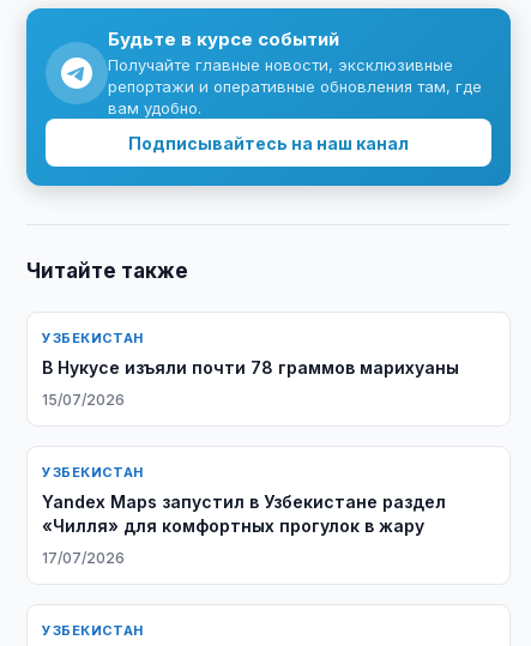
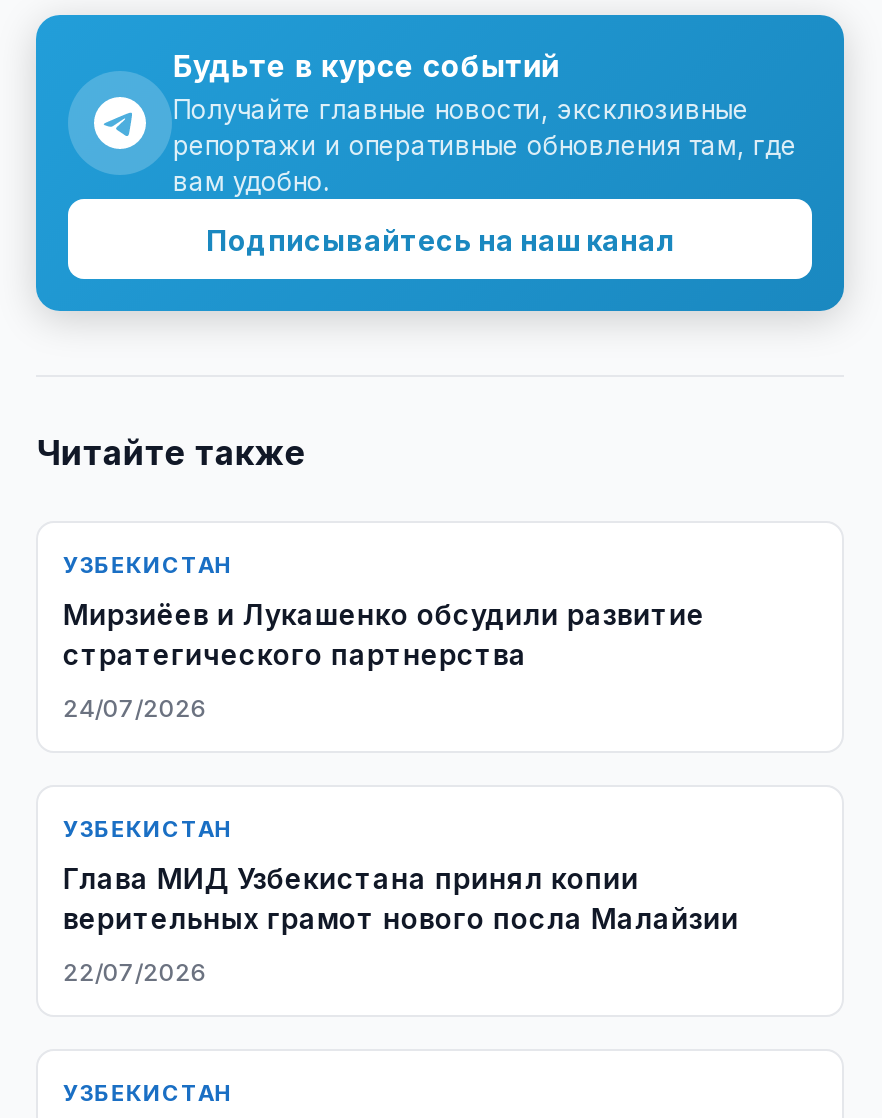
[42,357,460,378] В Нукусе изъяли почти 78 граммов марихуаны -> [63,597,705,671] Мирзиёев и Лукашенко обсудили развитие | стратегического партнерства
[42,391,125,409] 15/07/2026 -> [63,693,207,723] 24/07/2026
[42,491,446,536] Yandex Maps запустил в Узбекистане раздел | «Чилля» для комфортных прогулок в жару -> [63,861,739,935] Глава МИД Узбекистана принял копии | верительных грамот нового посла Малайзии
[42,549,125,567] 17/07/2026 -> [63,957,207,987] 22/07/2026

